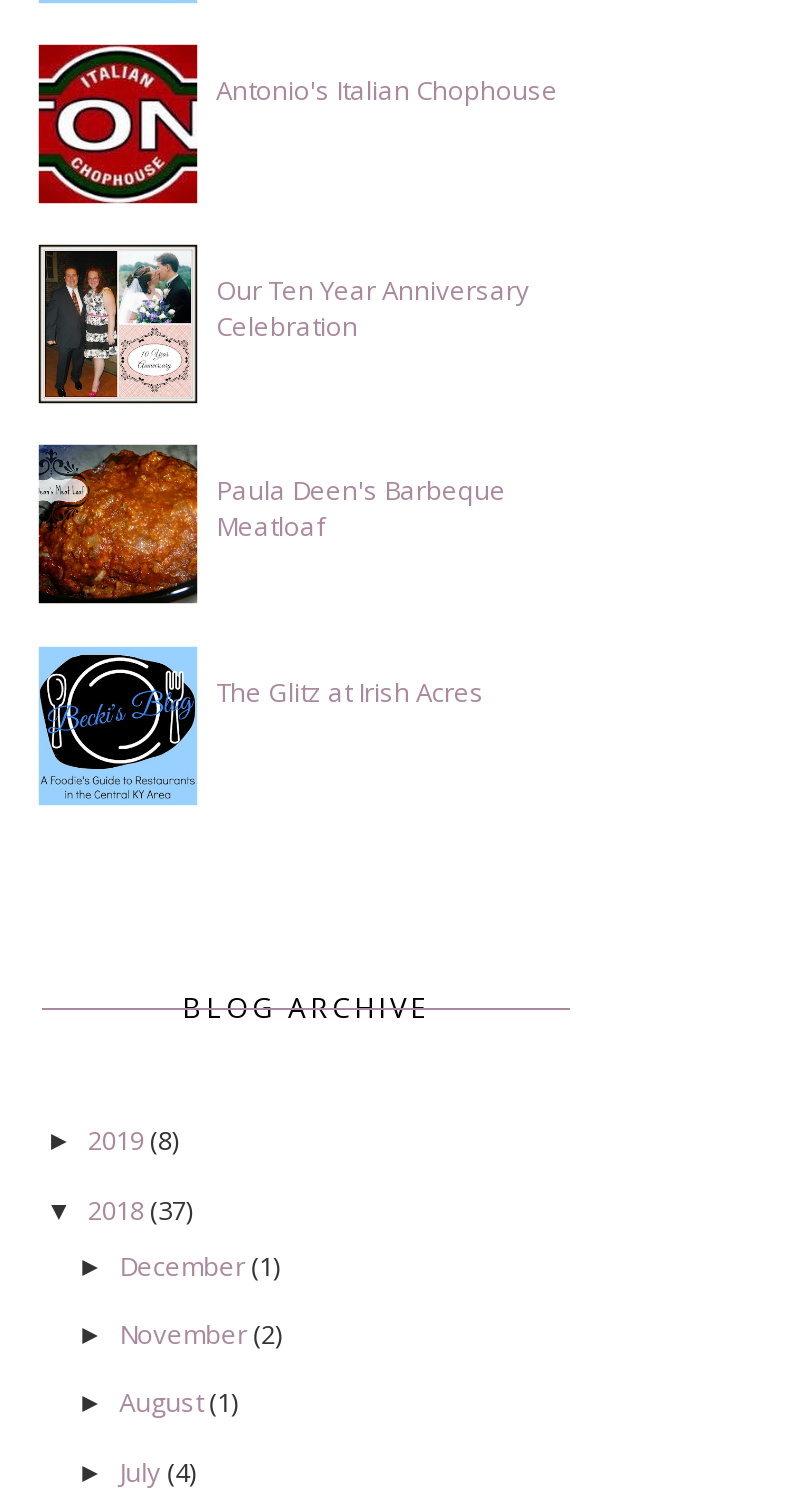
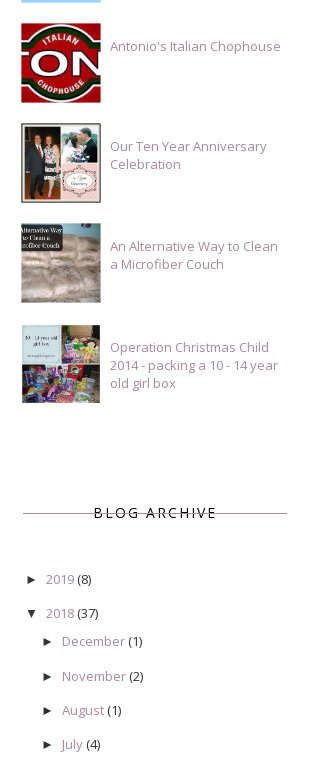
[38,444,506,604] [image] | Paula Deen's Barbeque | Meatloaf -> [21,223,278,303] [image] | An Alternative Way to Clean | a Microfiber Couch
[38,646,484,806] [image] | The Glitz at Irish Acres -> [21,324,278,404] [image] | Operation Christmas Child | 2014 - packing a 10 - 14 year | old girl box

